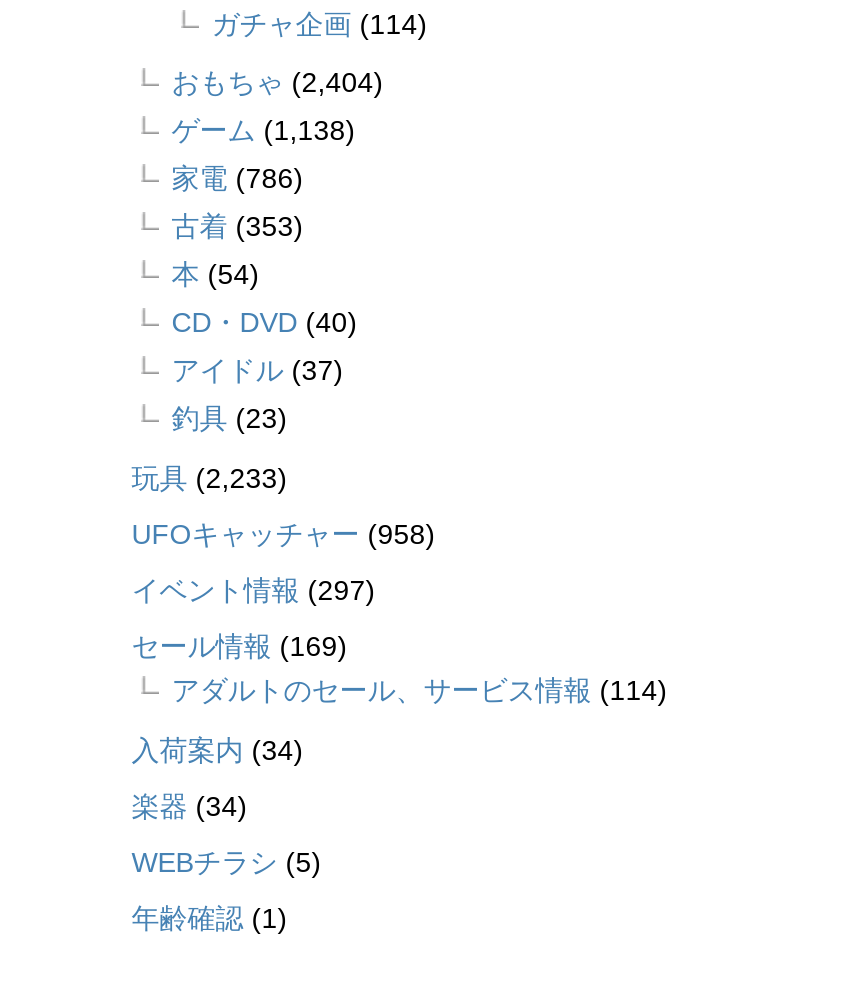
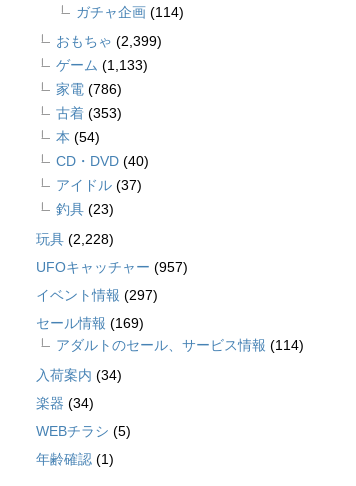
[171,67,383,99] おもちゃ(2,404) -> [56,33,162,49] おもちゃ(2,399)
[171,115,355,147] ゲーム(1,138) -> [56,57,148,73] ゲーム(1,133)
[131,463,287,495] 玩具(2,233) -> [36,231,114,247] 玩具(2,228)
[131,519,435,551] UFOキャッチャー(958) -> [36,259,188,275] UFOキャッチャー(957)

